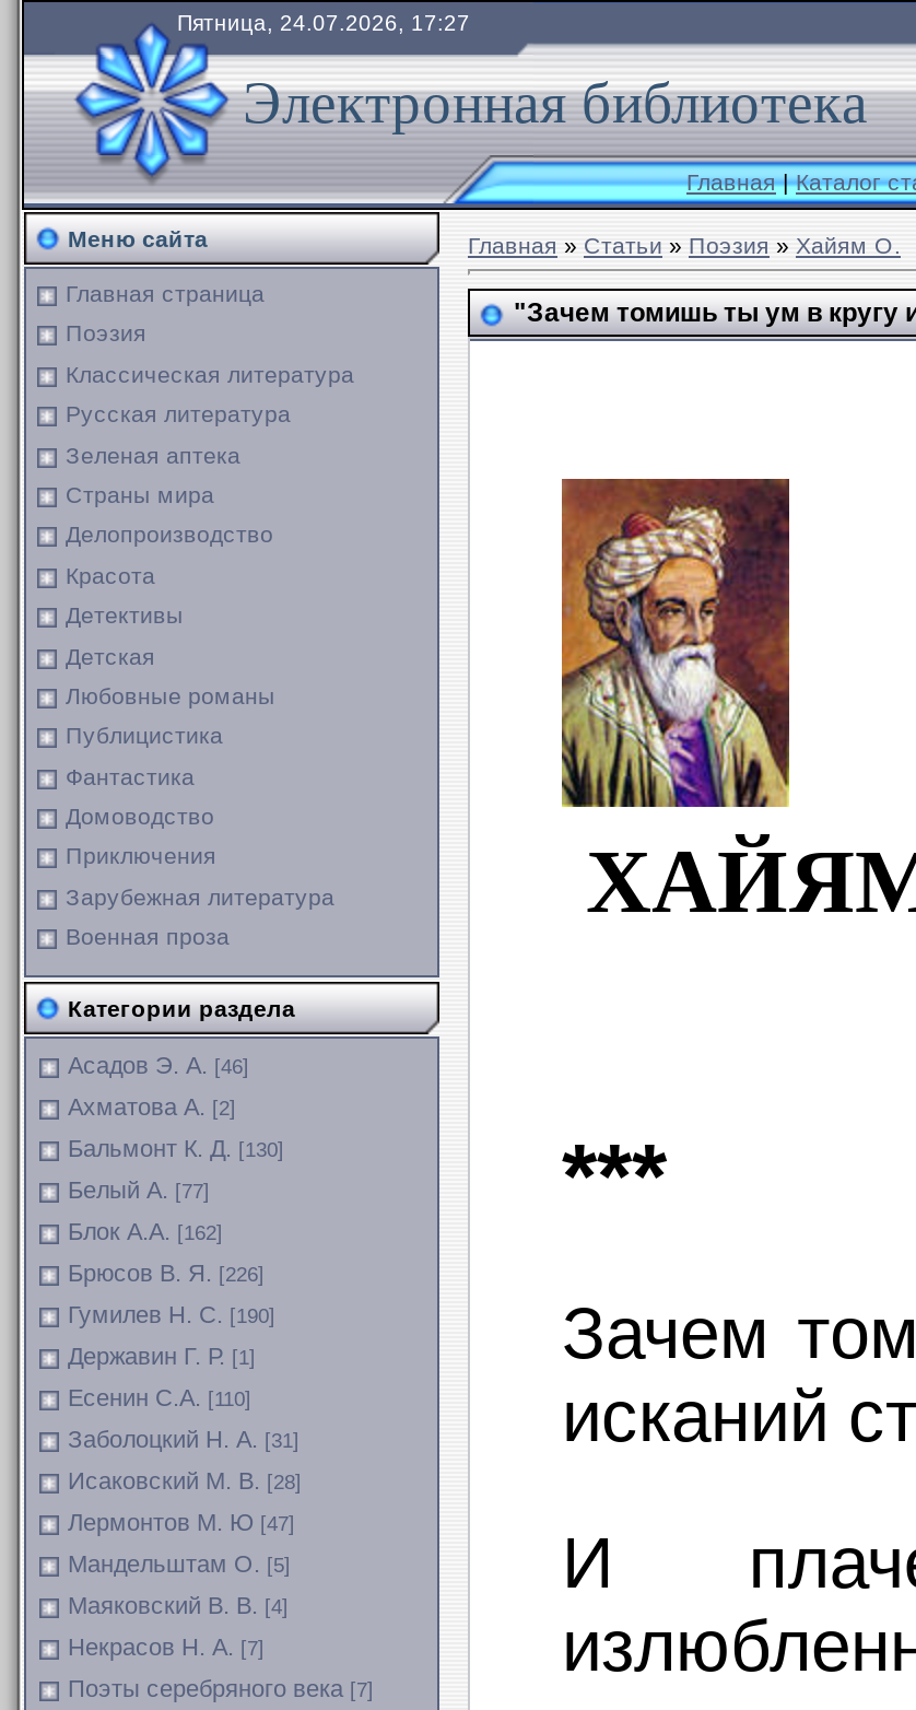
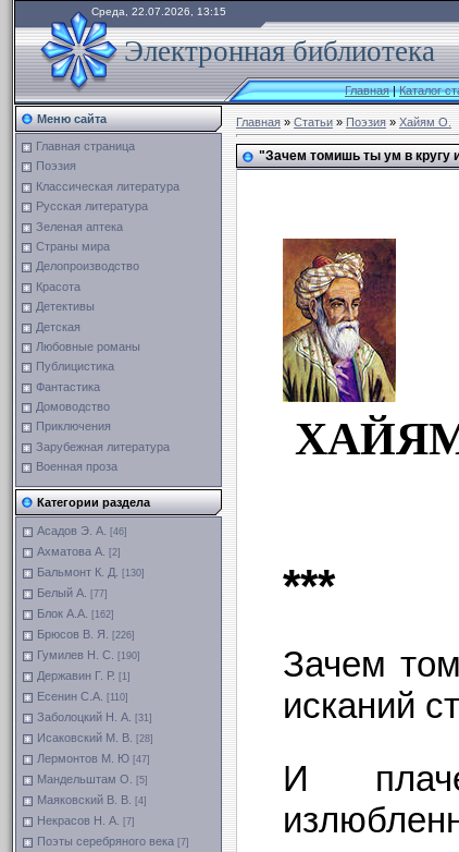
[177,11,470,35] Пятница, 24.07.2026, 17:27 -> [91,5,226,17] Среда, 22.07.2026, 13:15

